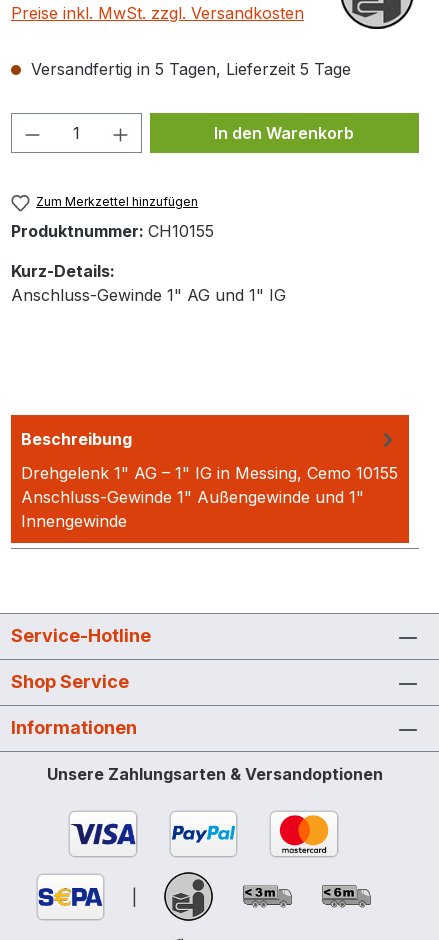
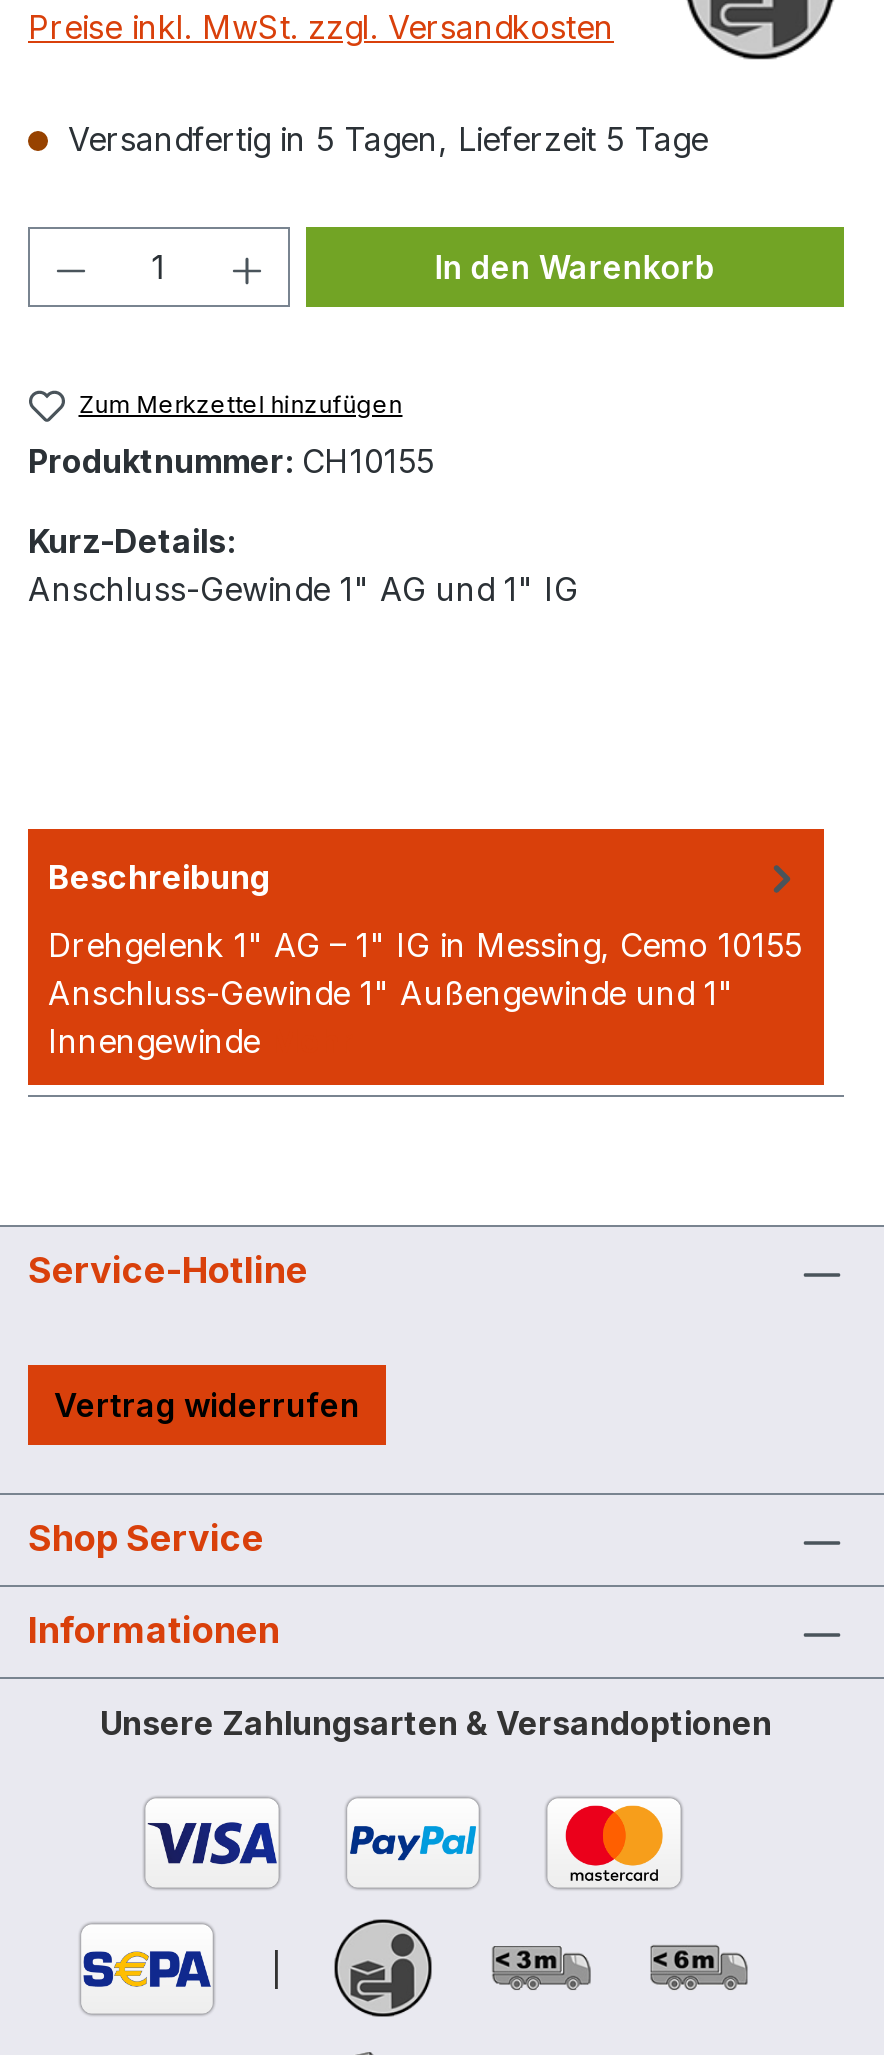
none -> [54,1385,360,1425] Vertrag widerrufen

